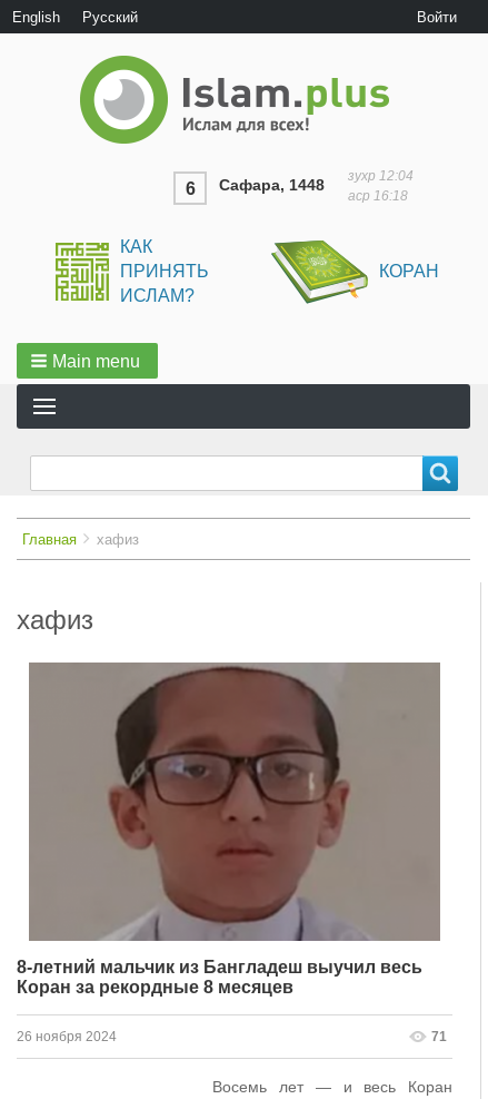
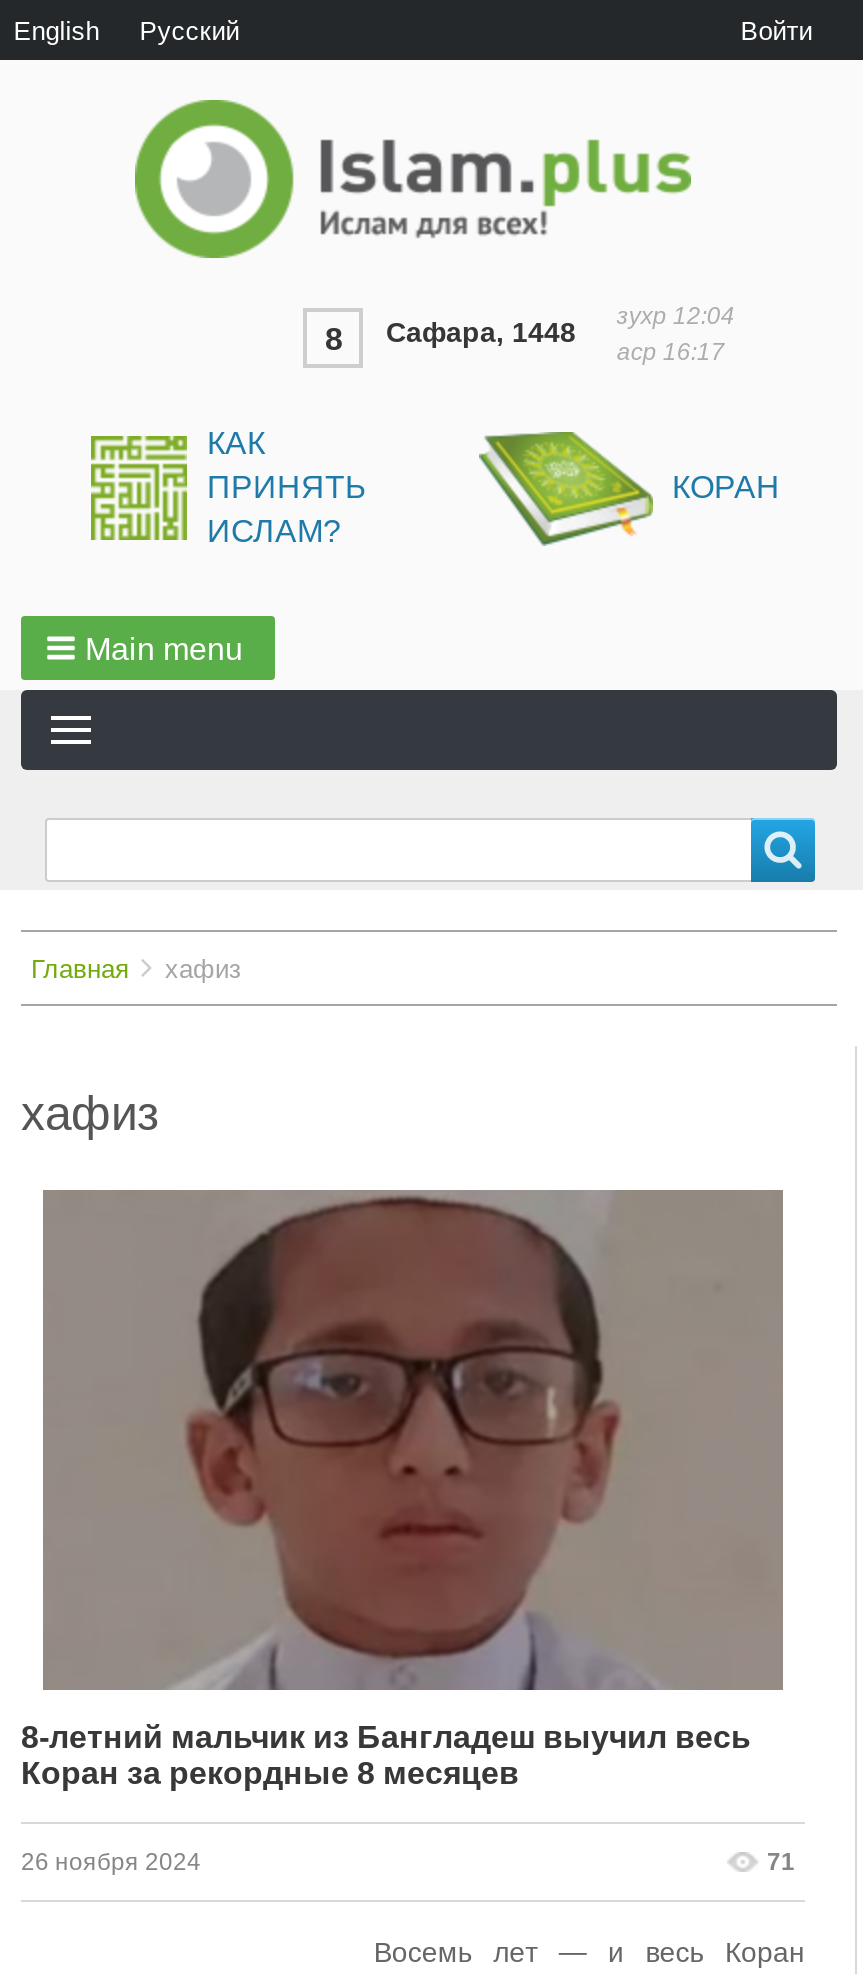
[186,176,325,198] 6 Сафара, 1448 -> [325,316,576,356] 8 Сафара, 1448
[348,188,408,204] аср 16:18 -> [617,338,725,366] аср 16:17

